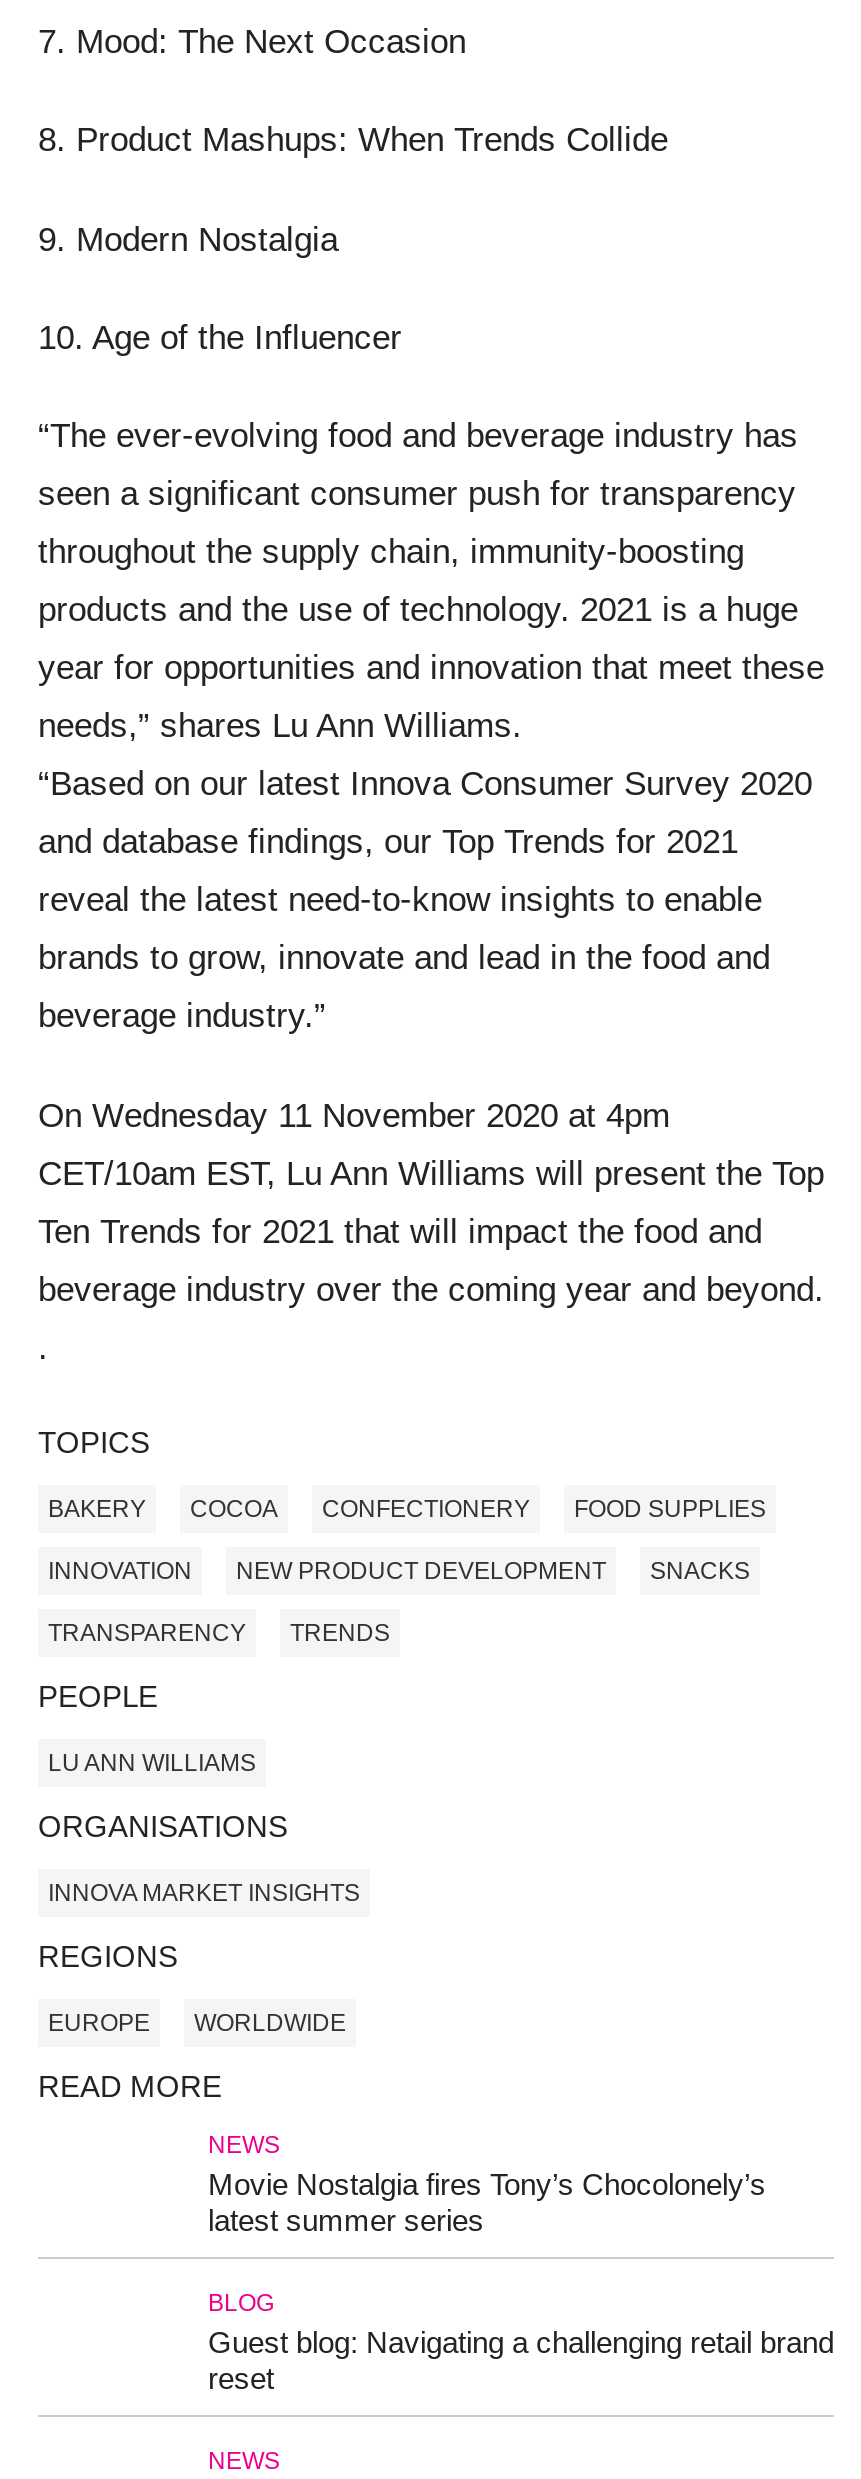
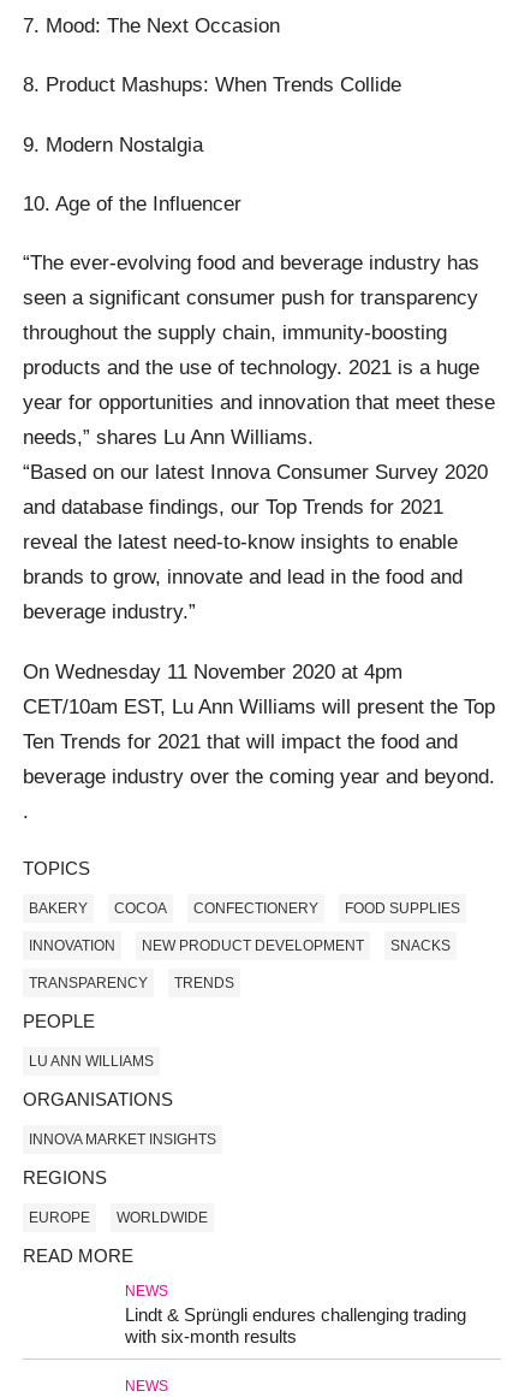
[208,2167,834,2395] Movie Nostalgia fires Tony’s Chocolonely’s | latest summer series | BLOG | Guest blog: Navigating a challenging retail brand | reset -> [125,1304,466,1346] Lindt & Sprüngli endures challenging trading | with six-month results

